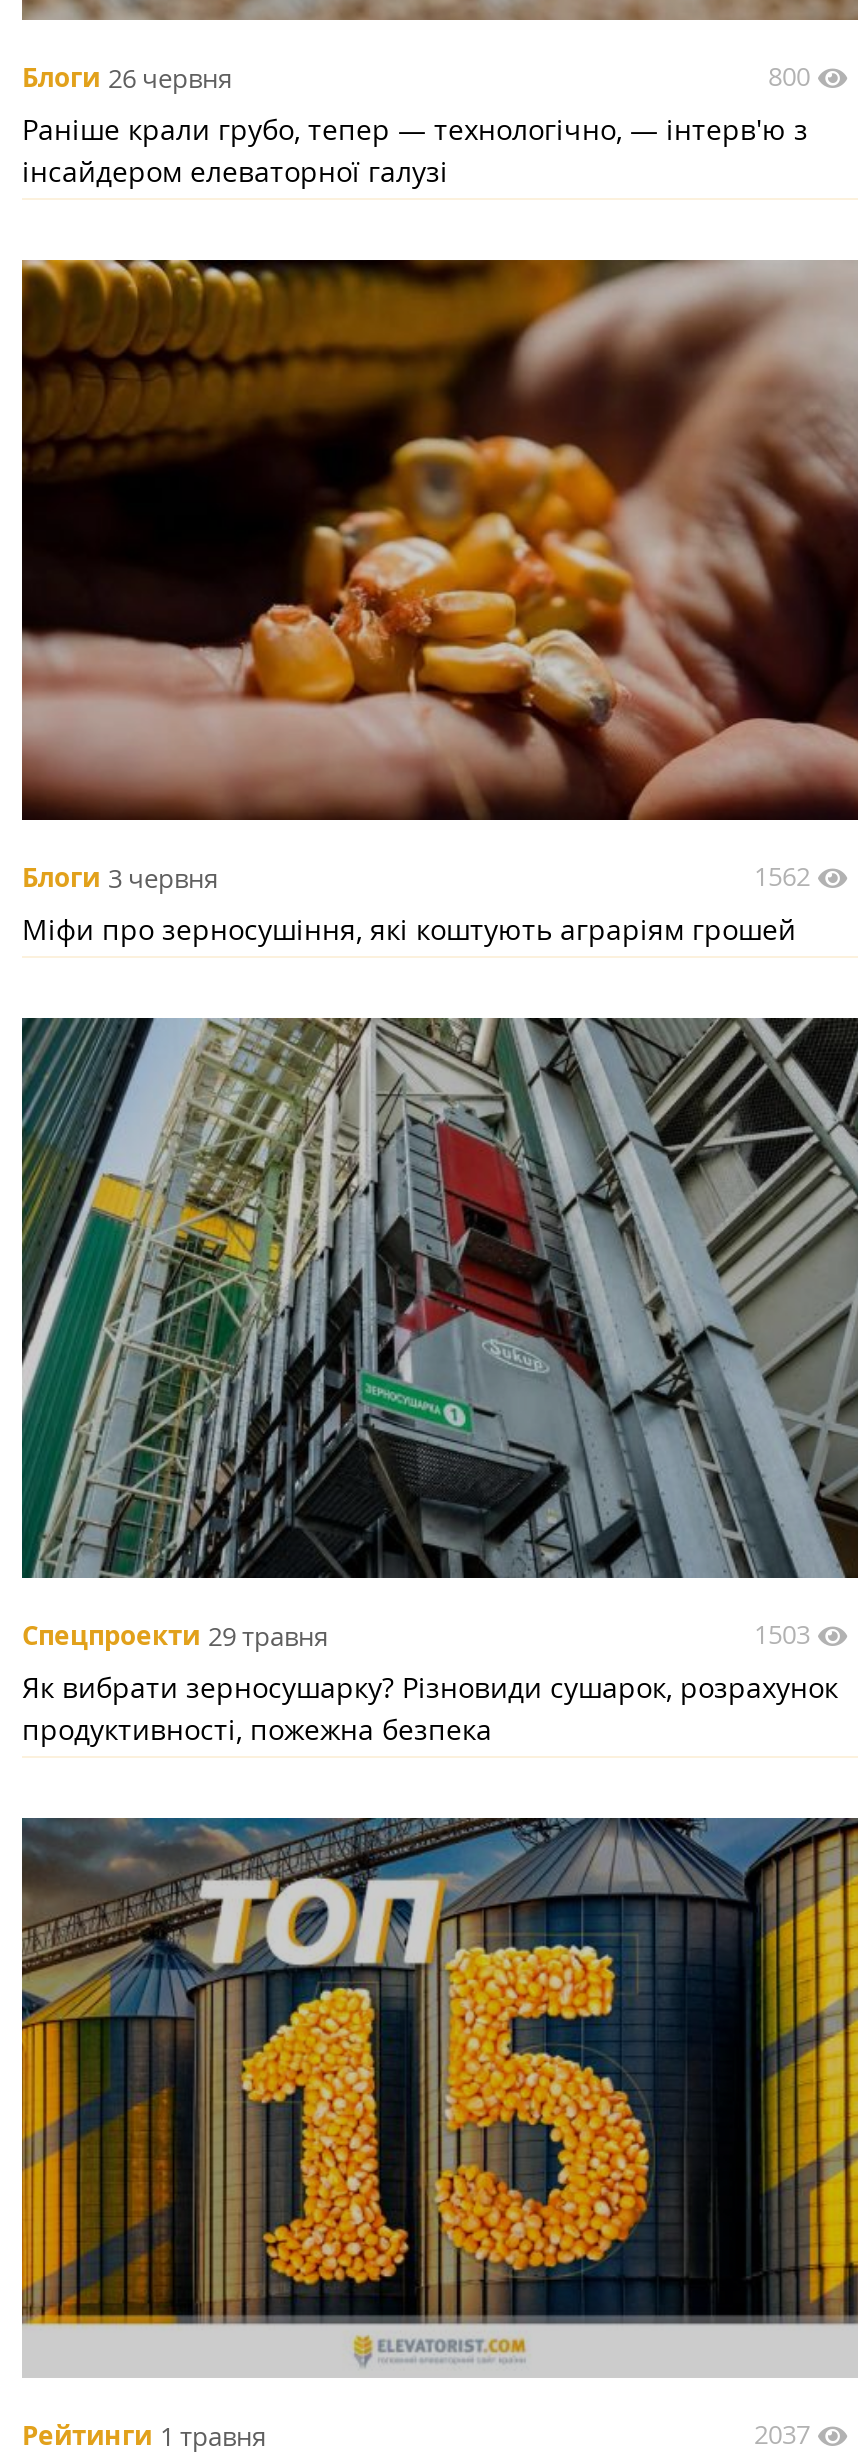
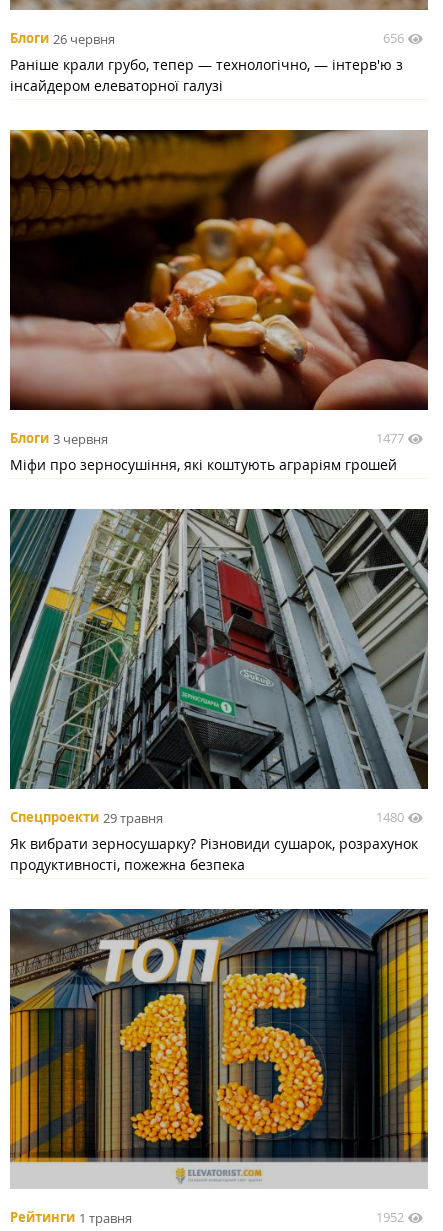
[768,58,810,94] 800 -> [383,29,404,47] 656
[754,858,810,894] 1562 -> [376,429,404,447] 1477
[754,1616,810,1652] 1503 -> [376,808,404,826] 1480
[754,2416,810,2452] 2037 -> [376,1208,404,1226] 1952

